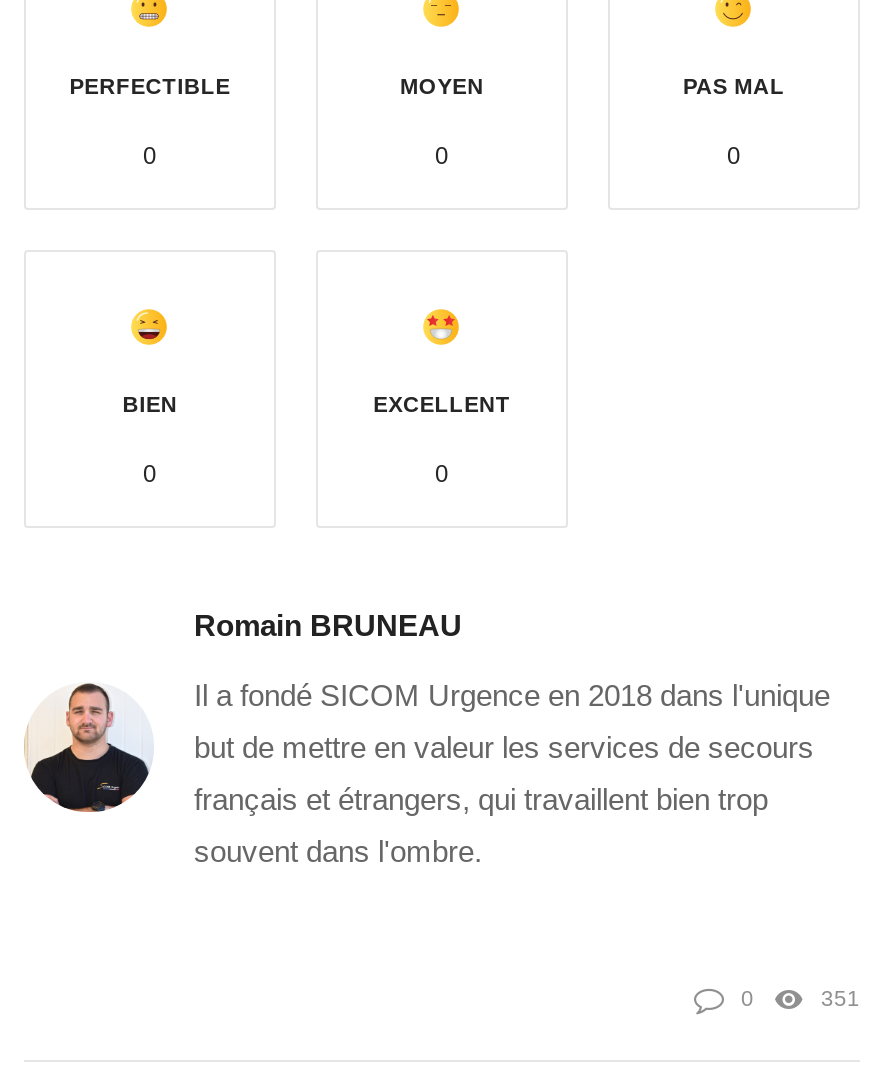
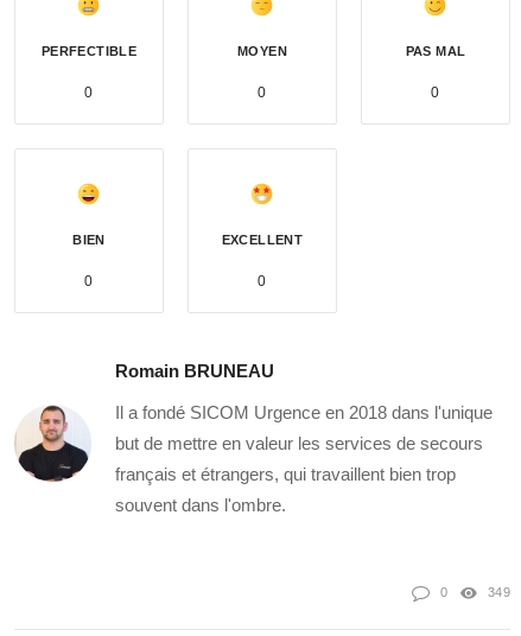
[821,986,860,1010] 351 -> [487,585,510,599] 349

